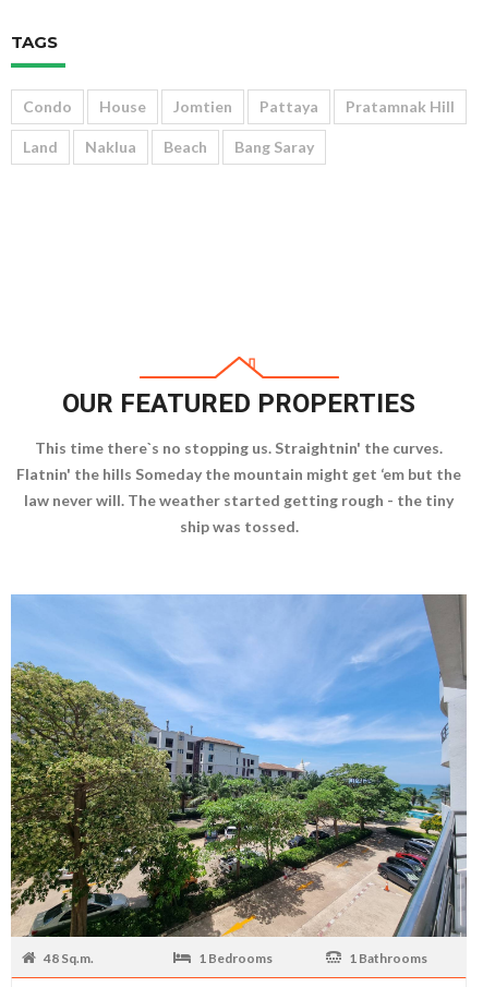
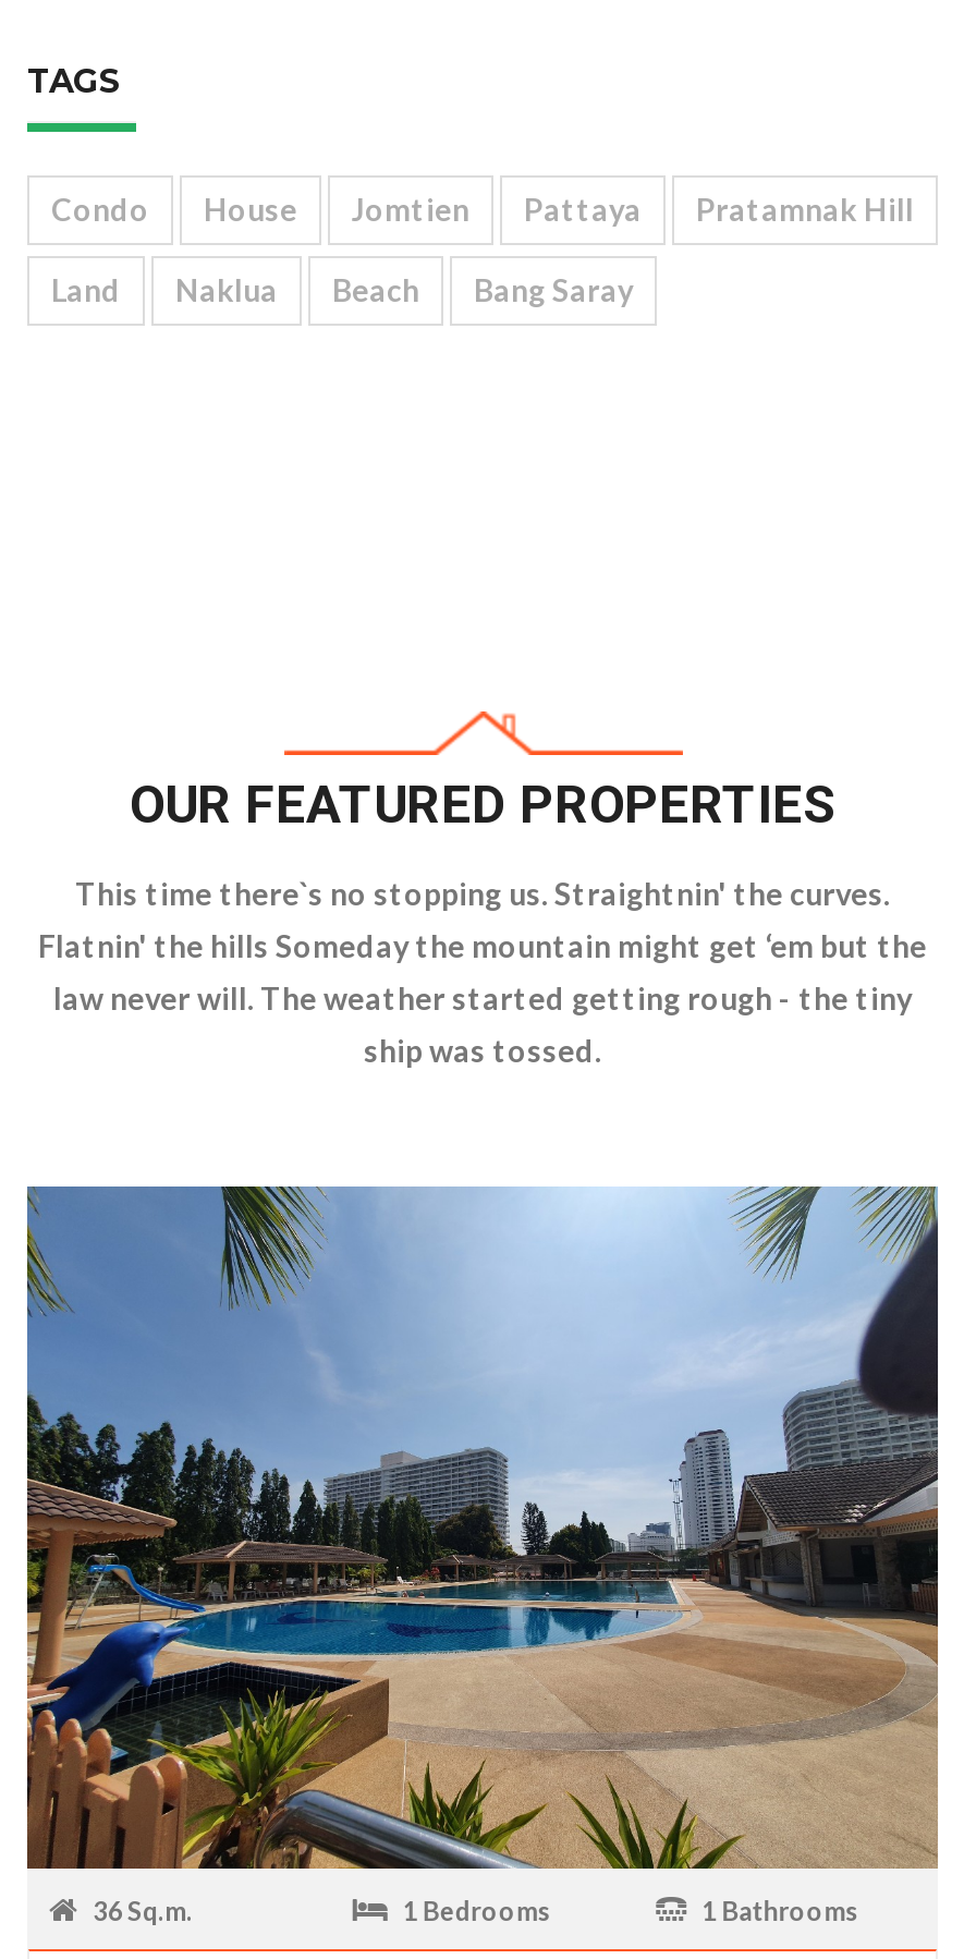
[10,594,467,966] [image] | 48 Sq.m. -> [25,1183,940,1927] [image] | 36 Sq.m.

